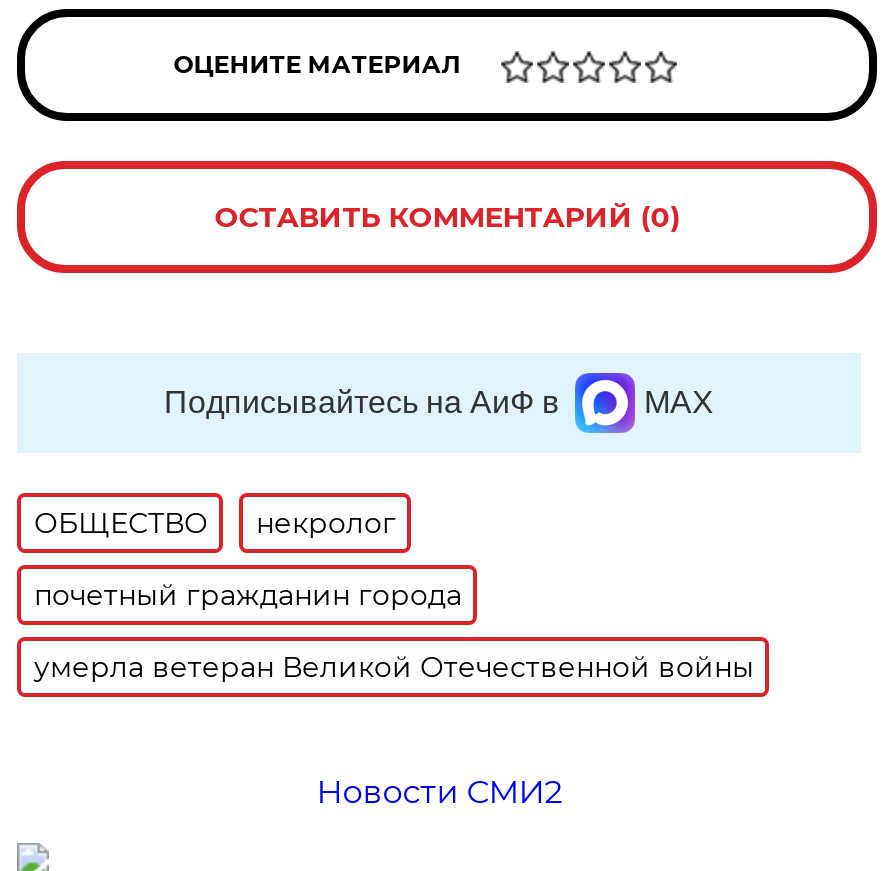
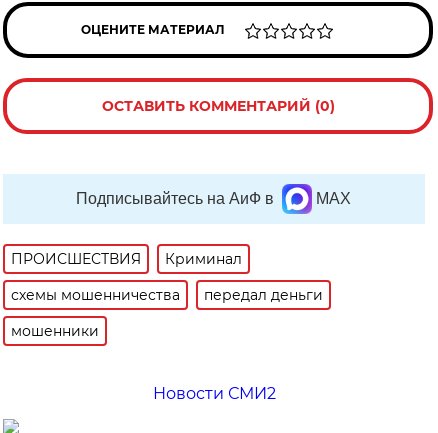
[34,505,396,541] ОБЩЕСТВО | некролог -> [11,250,242,268] ПРОИСШЕСТВИЯ | Криминал
[34,577,462,613] почетный гражданин города -> [11,286,323,304] схемы мошенничества | передал деньги
[34,649,754,685] умерла ветеран Великой Отечественной войны -> [11,322,99,340] мошенники

